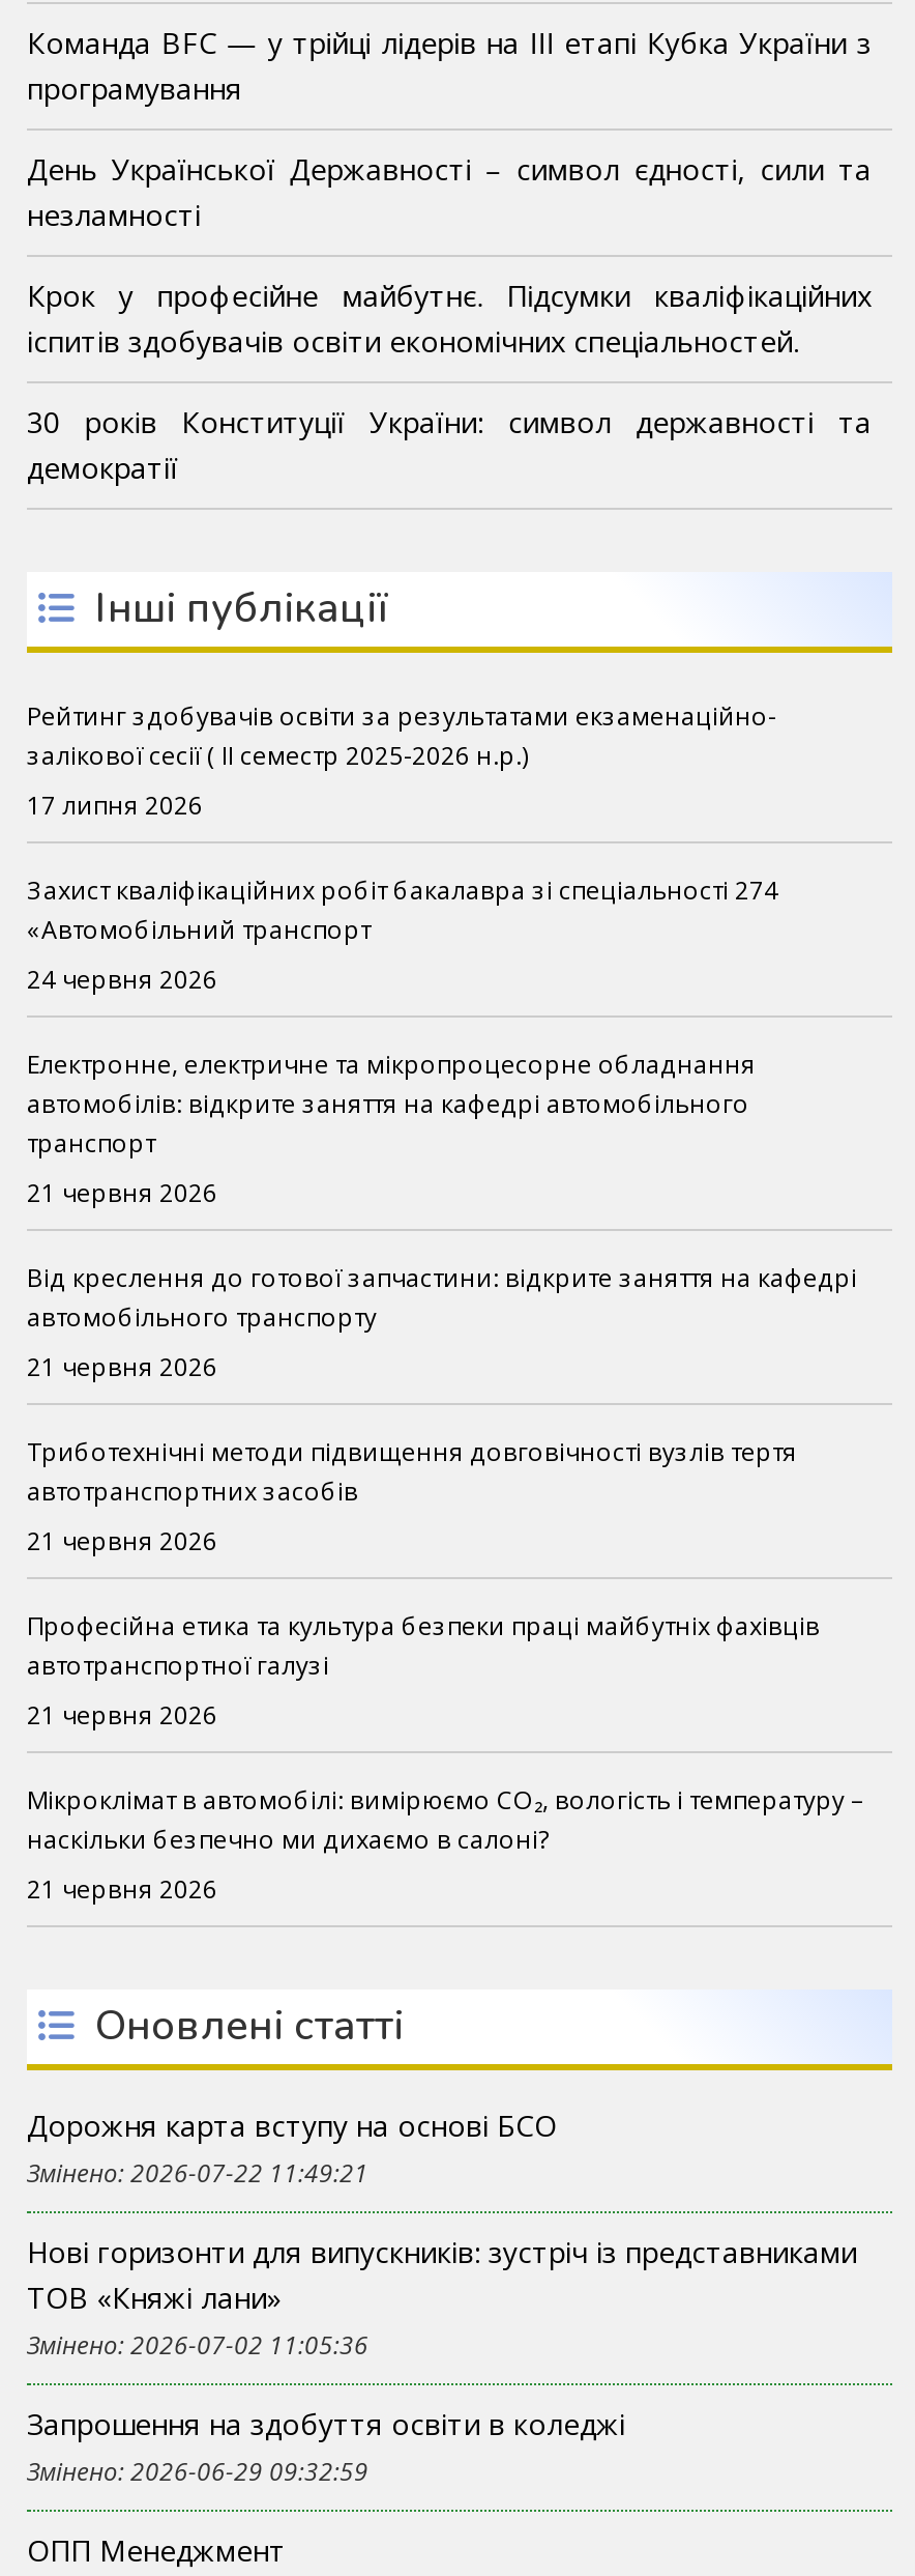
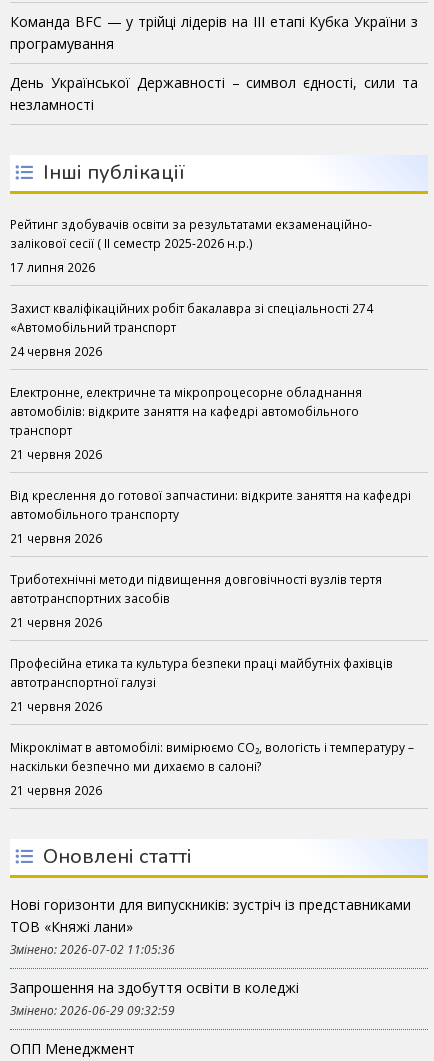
[27,275,872,486] Крок у професійне майбутнє. Підсумки кваліфікаційних | іспитів здобувачів освіти економічних спеціальностей. | 30 років Конституції України: символ державності та | демократії -> none
[27,2105,557,2188] Дорожня карта вступу на основі БСО | Змінено: 2026-07-22 11:49:21 -> none

